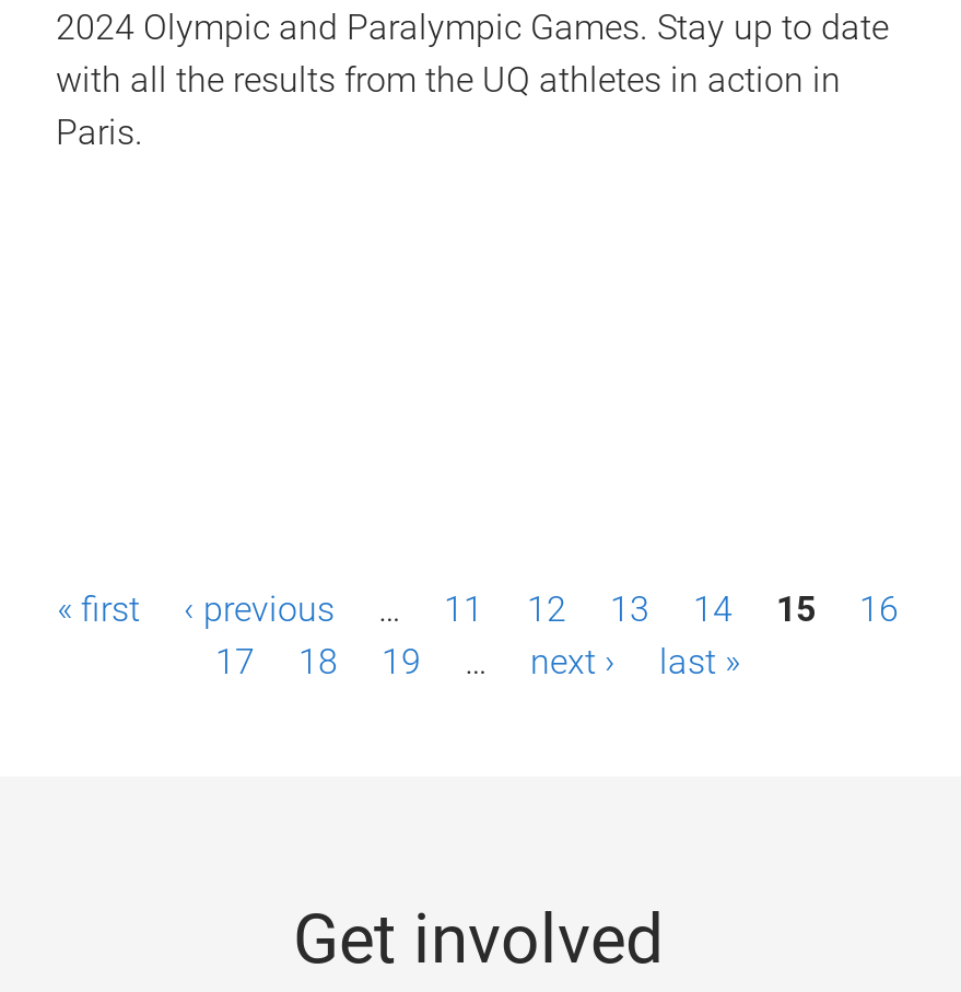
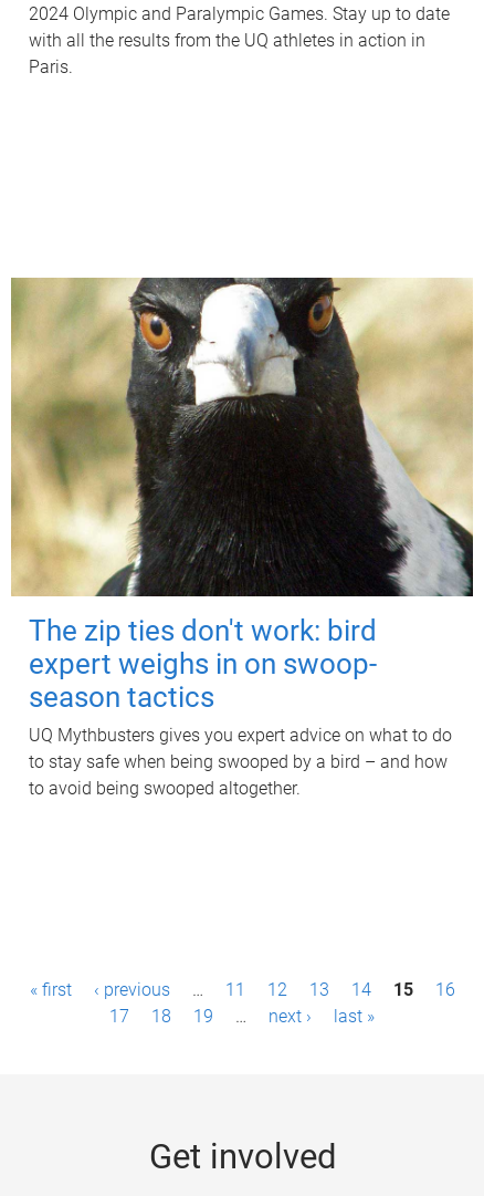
none -> [10,277,474,799] [image] | The zip ties don't work: bird | expert weighs in on swoop- | season tactics | UQ Mythbusters gives you expert advice on what to do | to stay safe when being swooped by a bird – and how | to avoid being swooped altogether.

